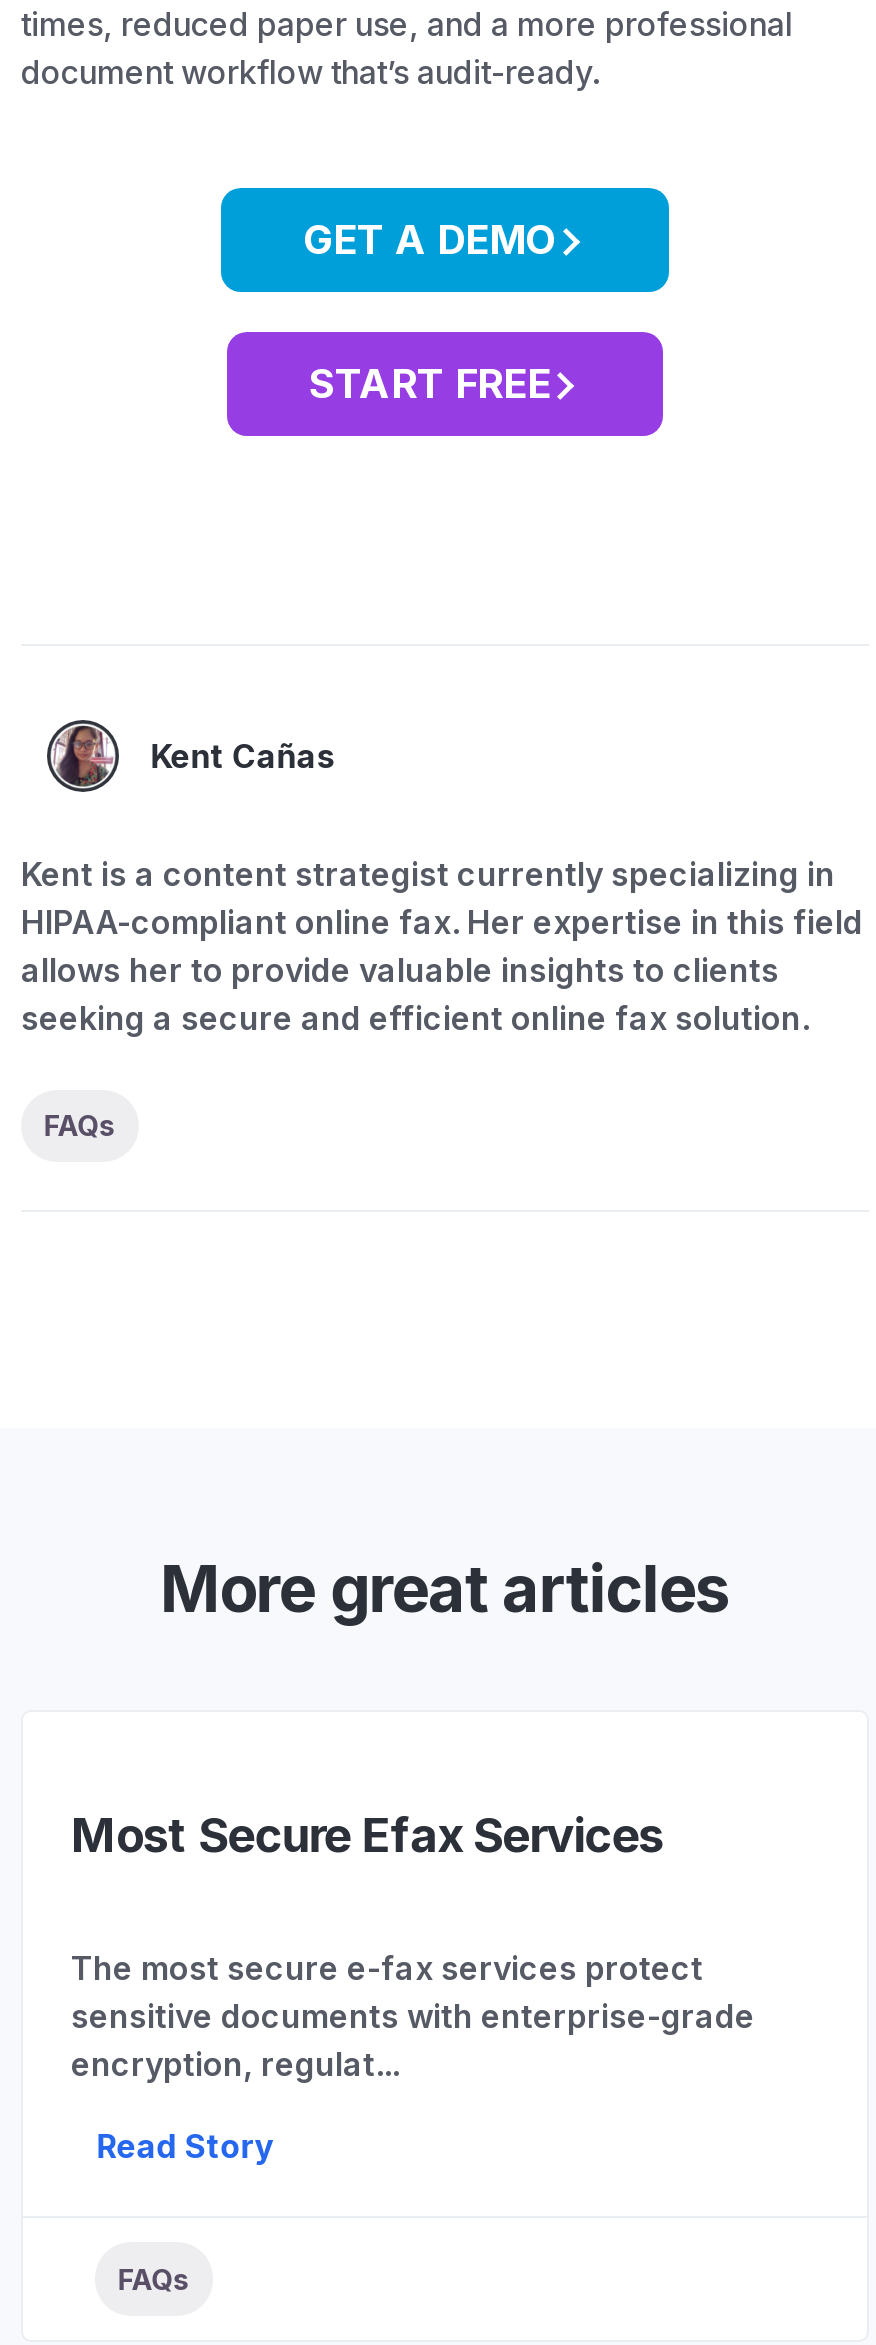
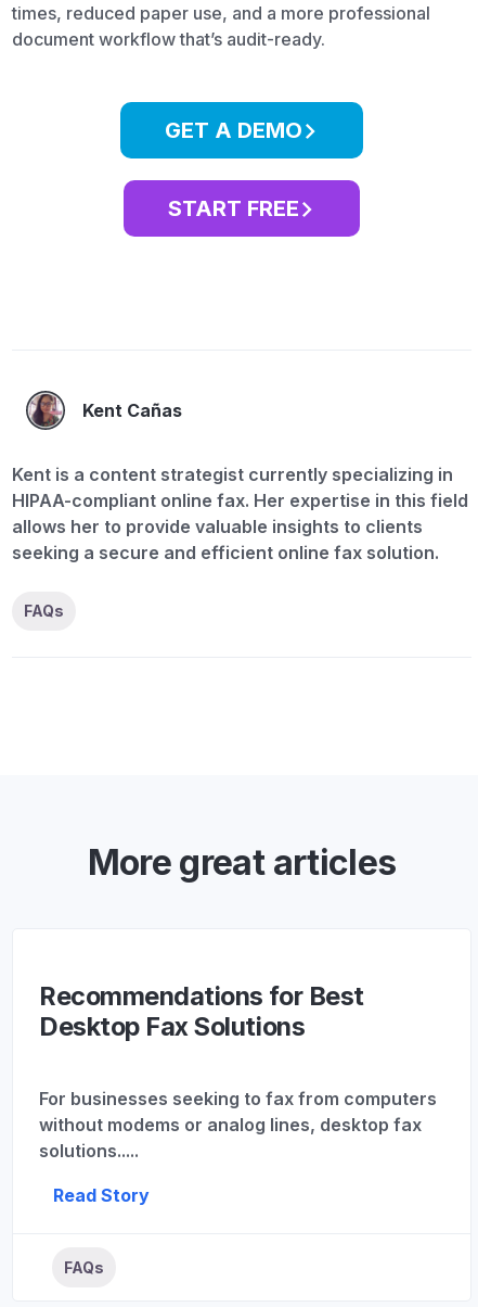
[71,1807,664,1865] Most Secure Efax Services -> [39,981,364,1042] Recommendations for Best | Desktop Fax Solutions
[71,1949,755,2085] The most secure e-fax services protect | sensitive documents with enterprise-grade | encryption, regulat... -> [39,1088,437,1162] For businesses seeking to fax from computers | without modems or analog lines, desktop fax | solutions.....

